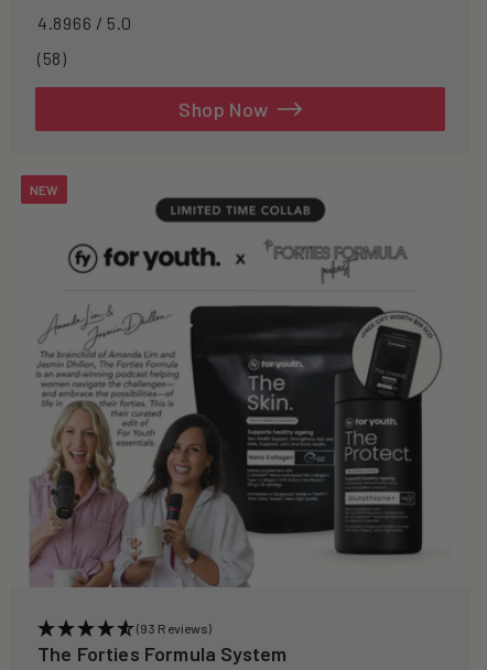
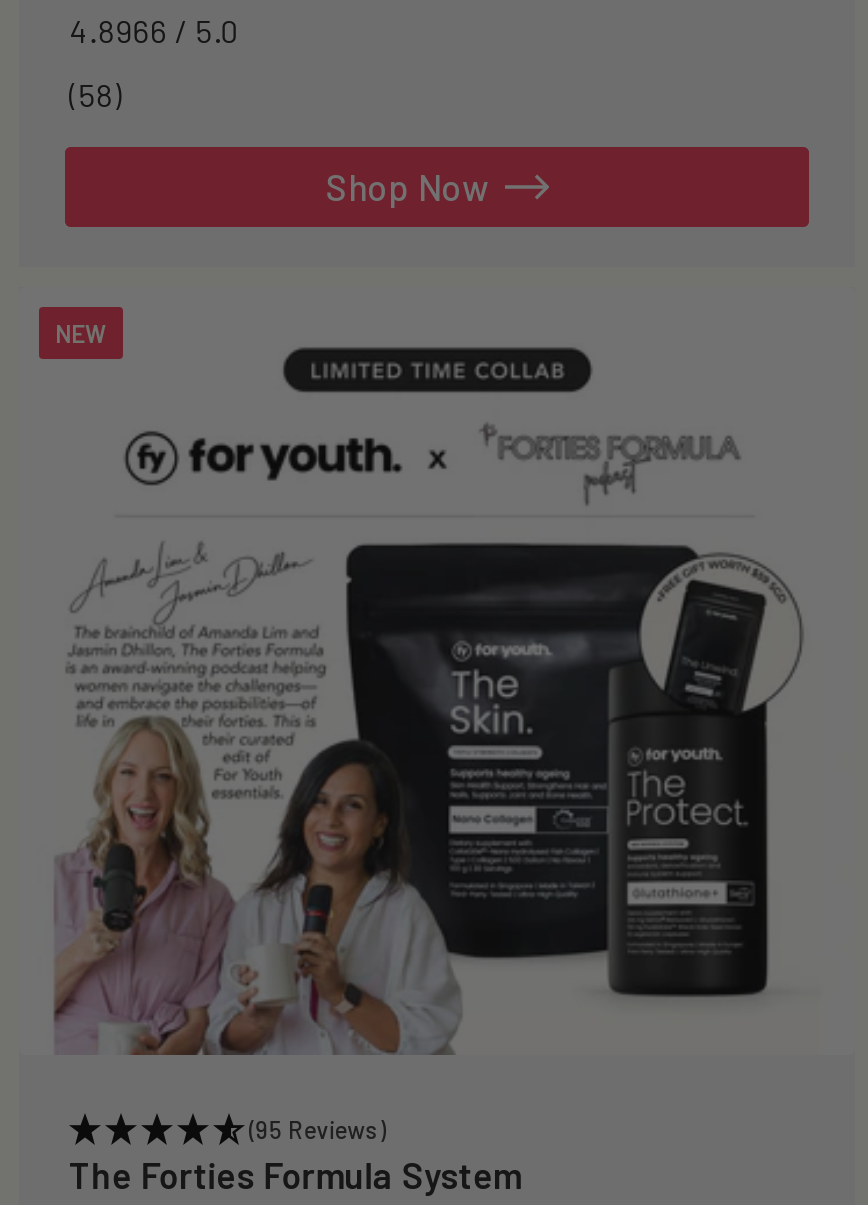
[137,620,212,635] (93 Reviews) -> [249,1114,386,1142] (95 Reviews)

